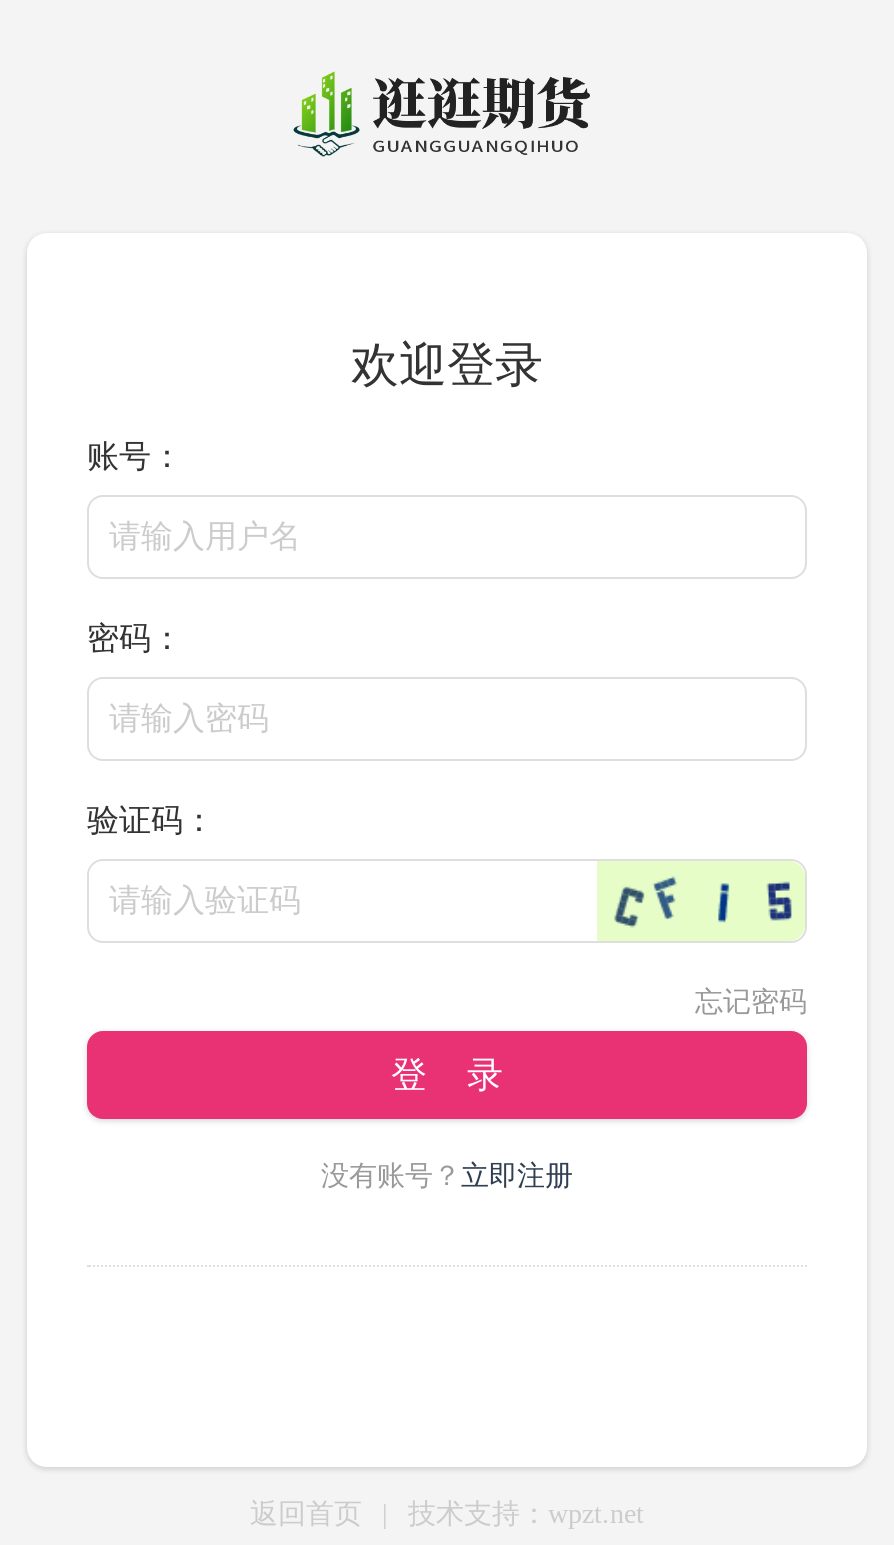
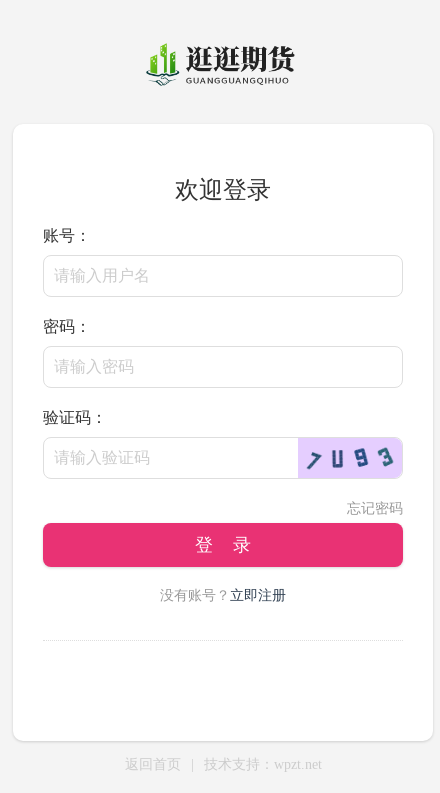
[597,861,805,941] [image] -> [298,438,402,478] [image]

